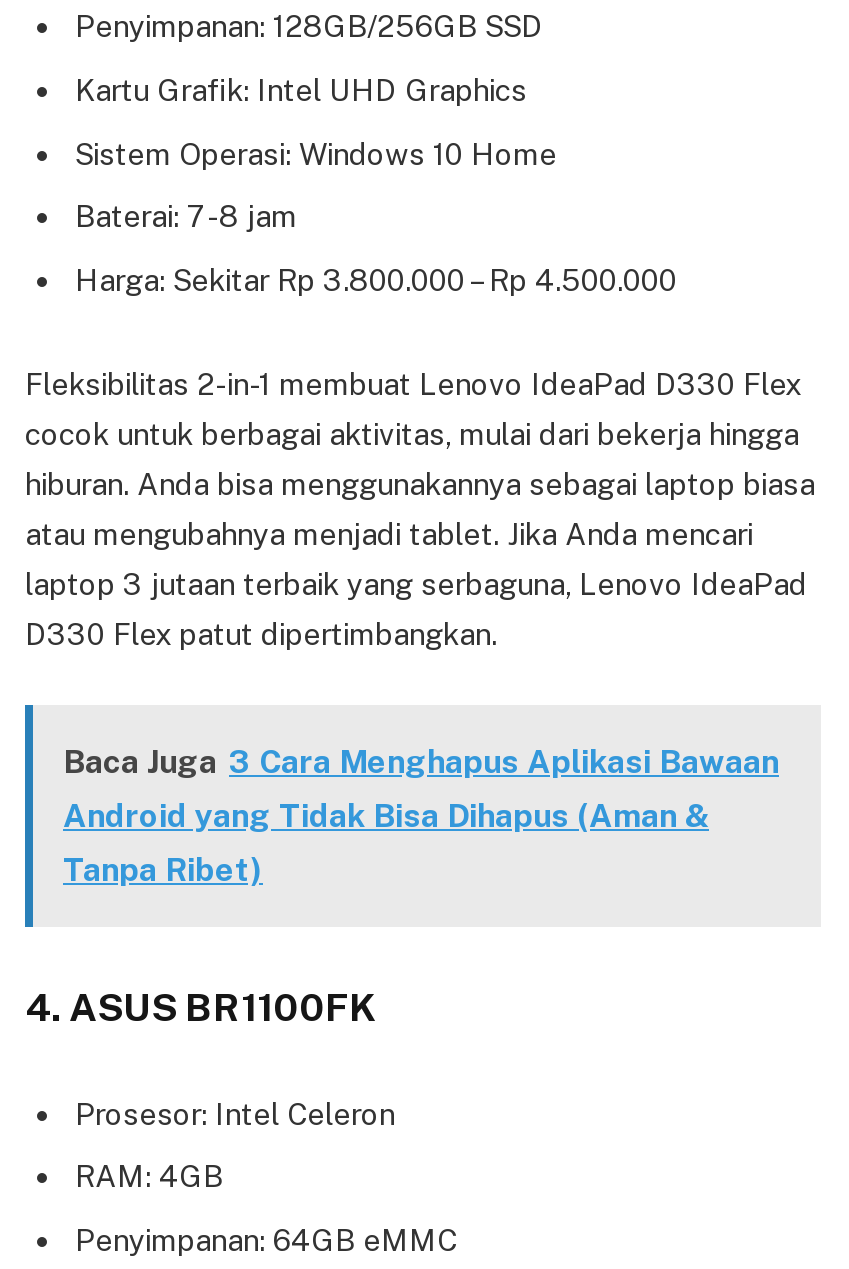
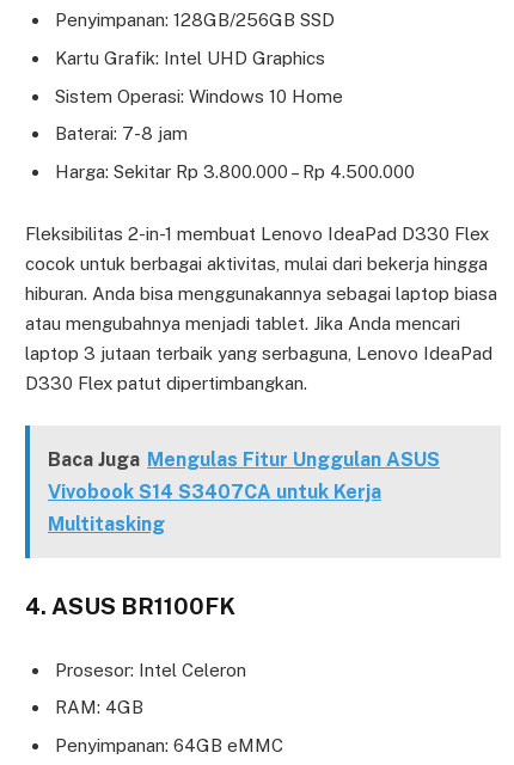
[63,743,779,889] Baca Juga 3 Cara Menghapus Aplikasi Bawaan | Android yang Tidak Bisa Dihapus (Aman & | Tanpa Ribet) -> [48,448,440,535] Baca Juga Mengulas Fitur Unggulan ASUS | Vivobook S14 S3407CA untuk Kerja | Multitasking

